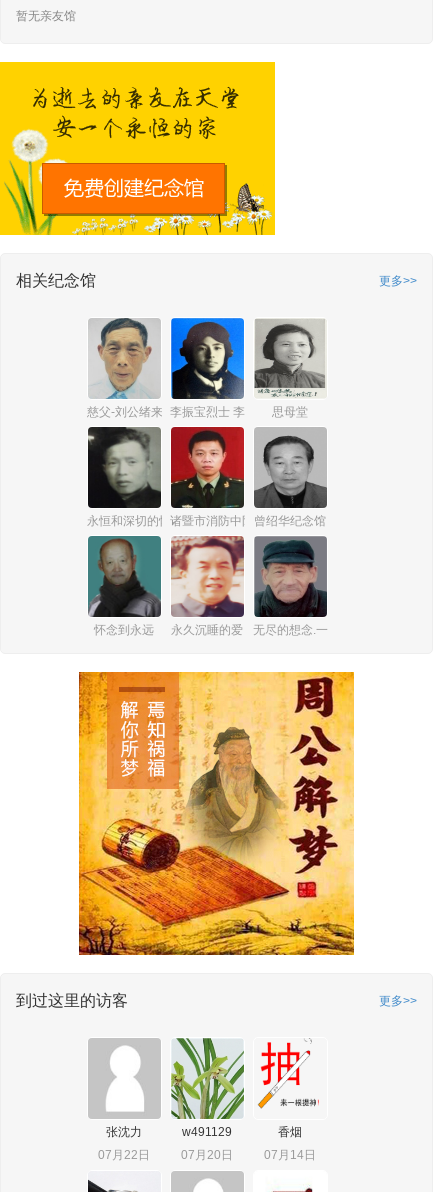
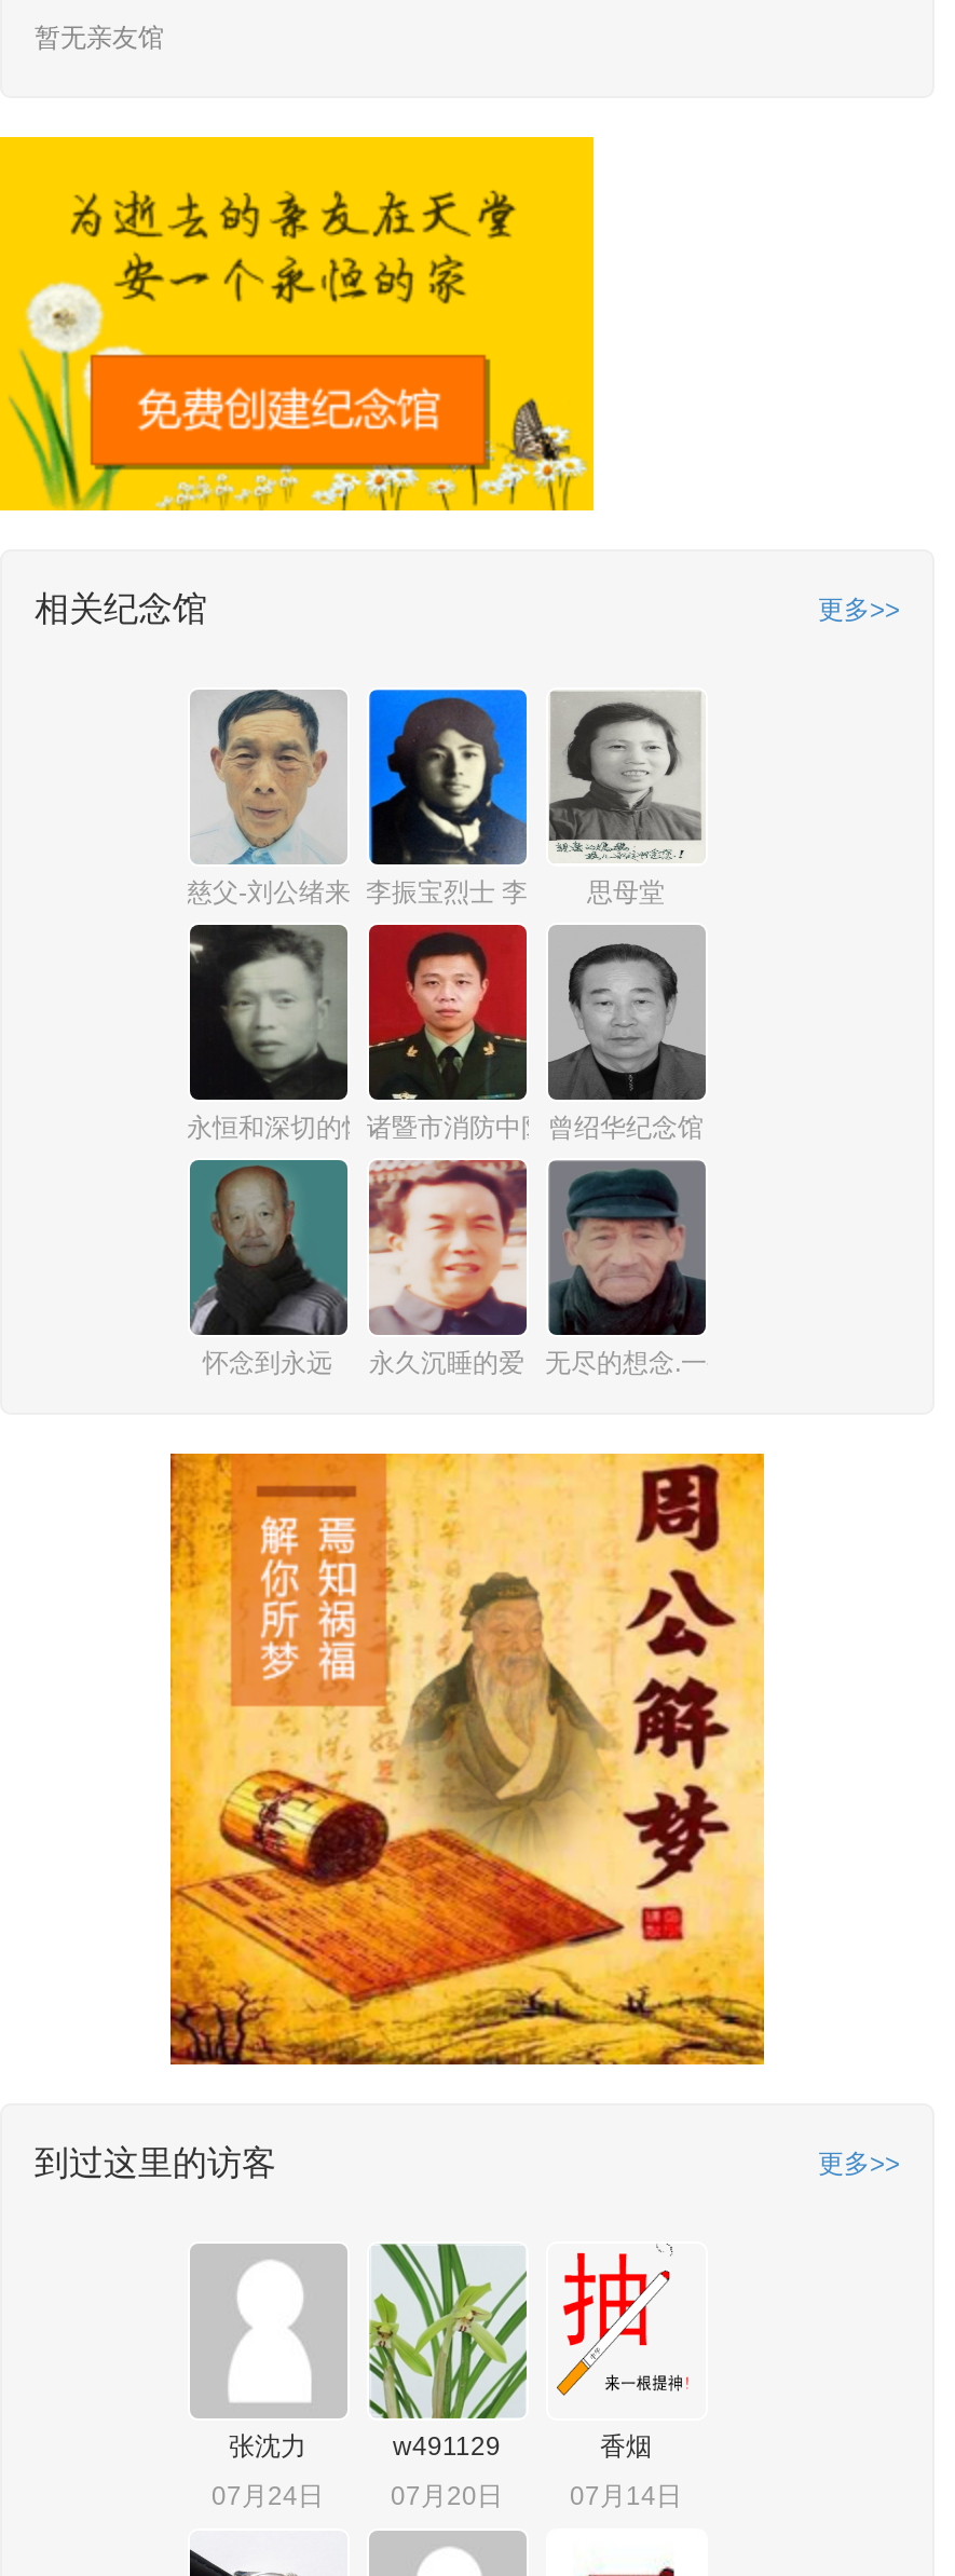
[98,1148,150,1162] 07月22日 -> [212,2480,324,2511] 07月24日

